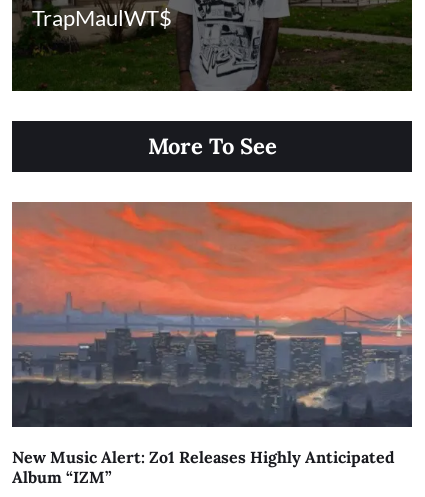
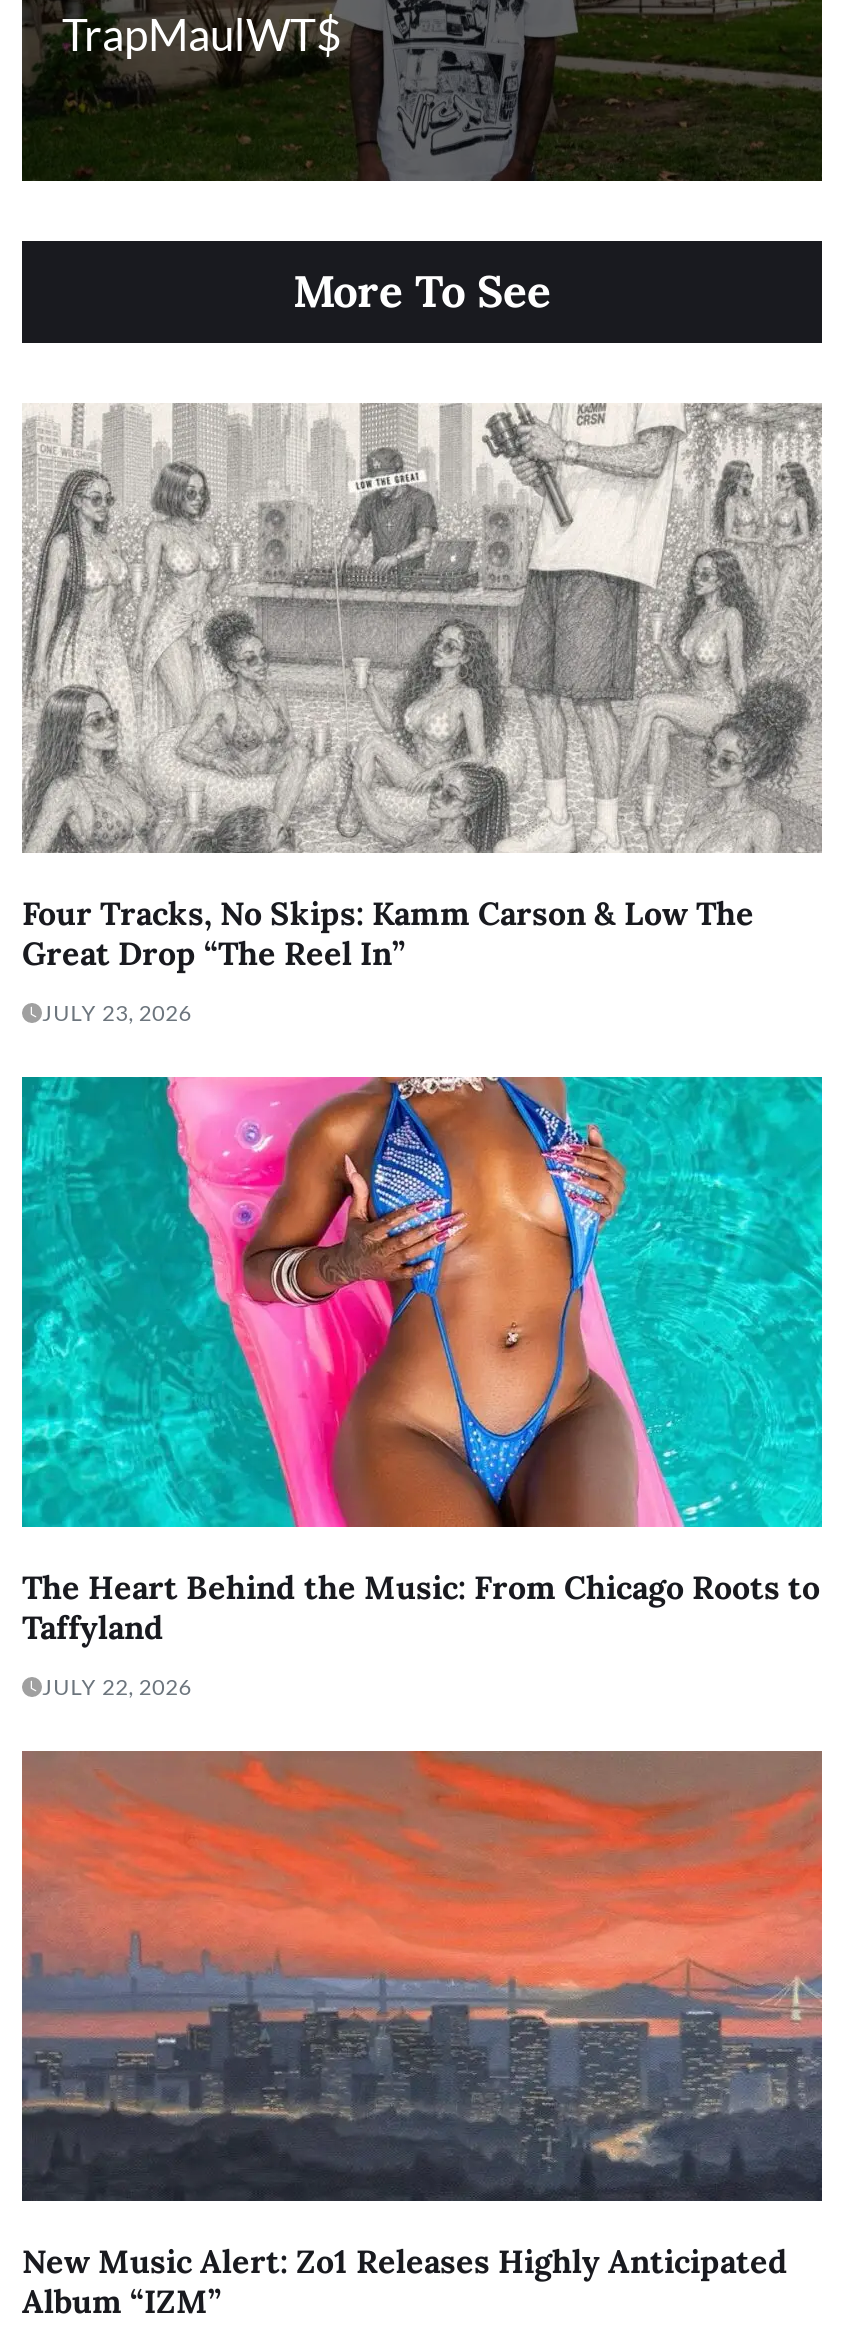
none -> [20,1074,824,1699] [image] | The Heart Behind the Music: From Chicago Roots to | Taffyland | JULY 22, 2026
none -> [22,404,820,1025] [image] | Four Tracks, No Skips: Kamm Carson & Low The | Great Drop “The Reel In” | JULY 23, 2026

